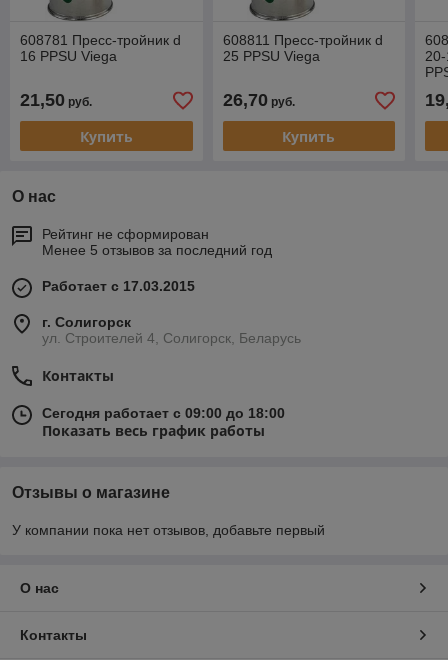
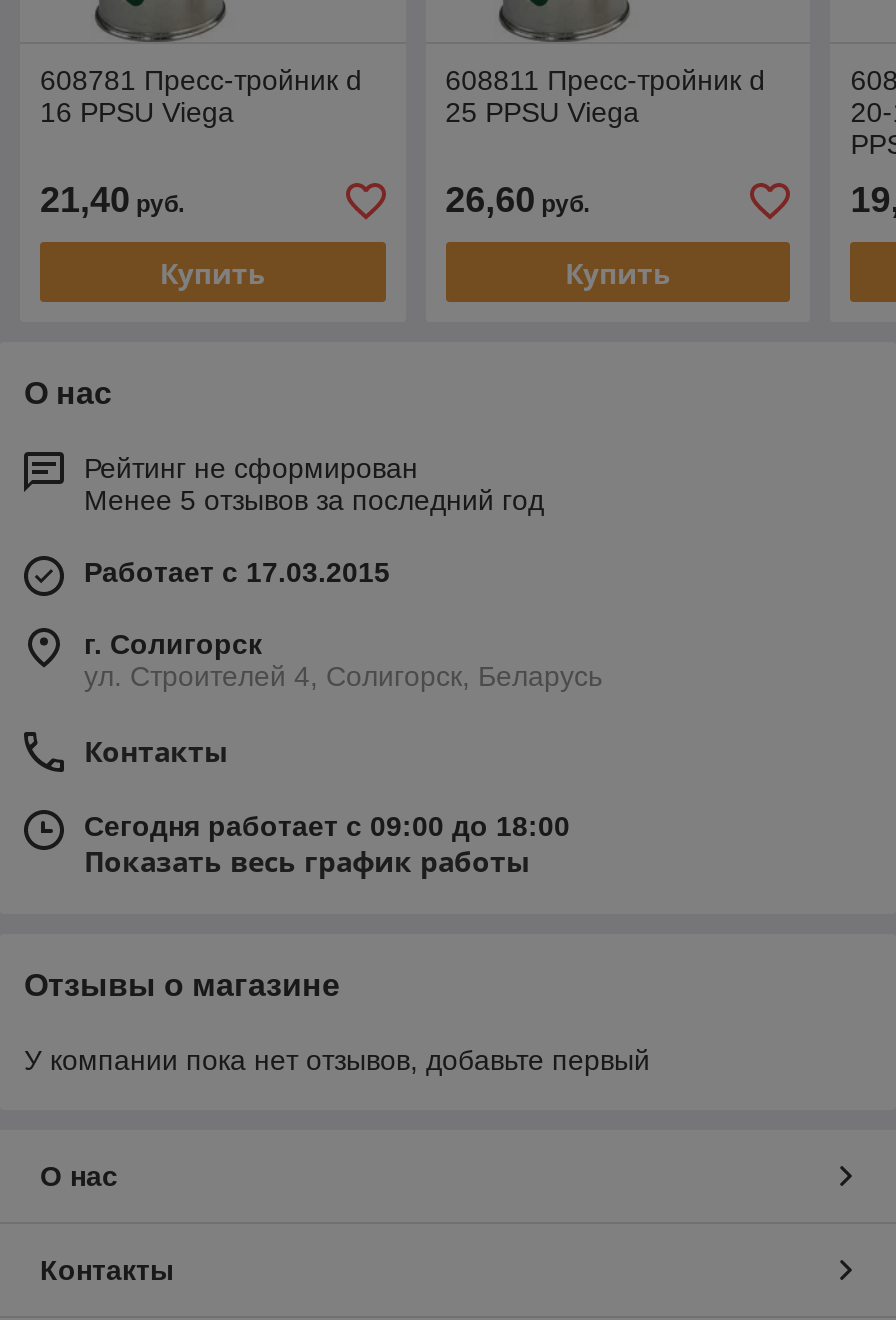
[20,90,92,110] 21,50 руб. -> [40,181,184,221] 21,40 руб.
[223,90,295,110] 26,70 руб. -> [445,181,589,221] 26,60 руб.

